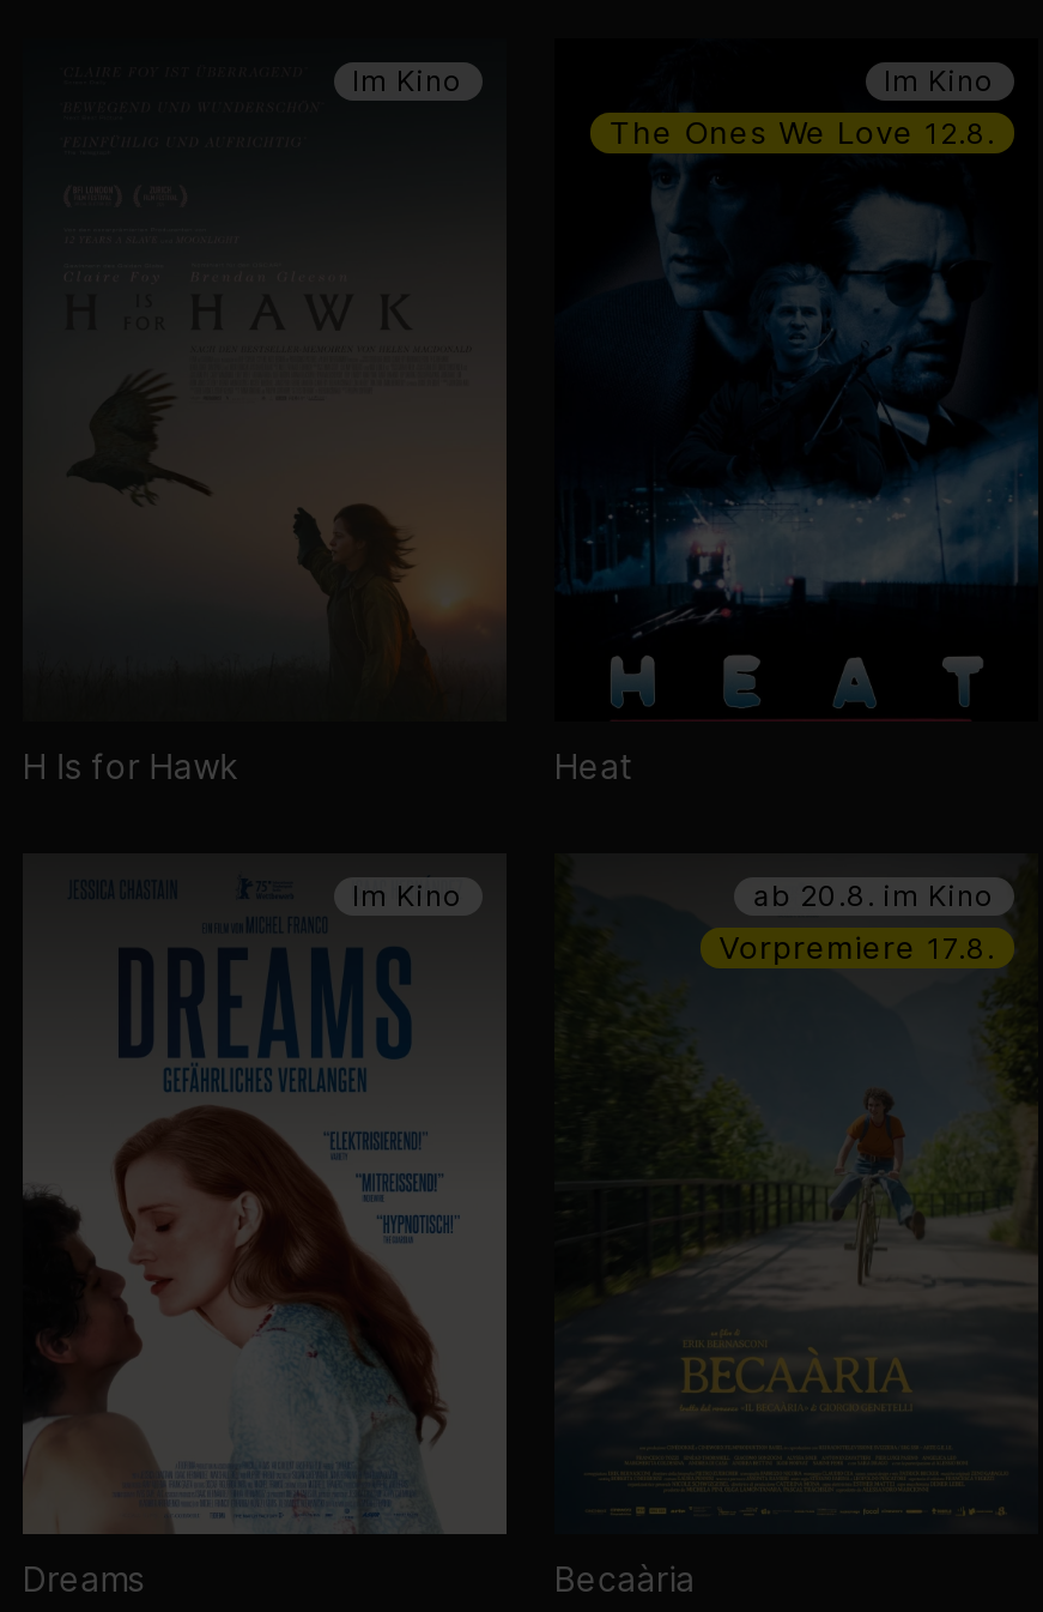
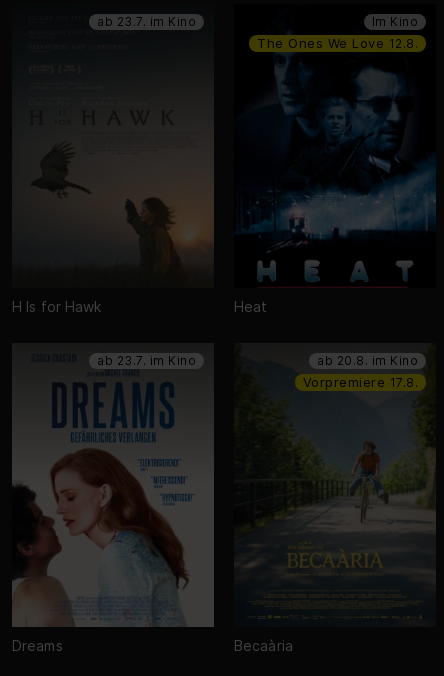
[352,63,463,99] Im Kino -> [97,14,196,29] ab23.7.im Kino
[352,876,463,912] Im Kino -> [97,353,196,368] ab23.7.im Kino

